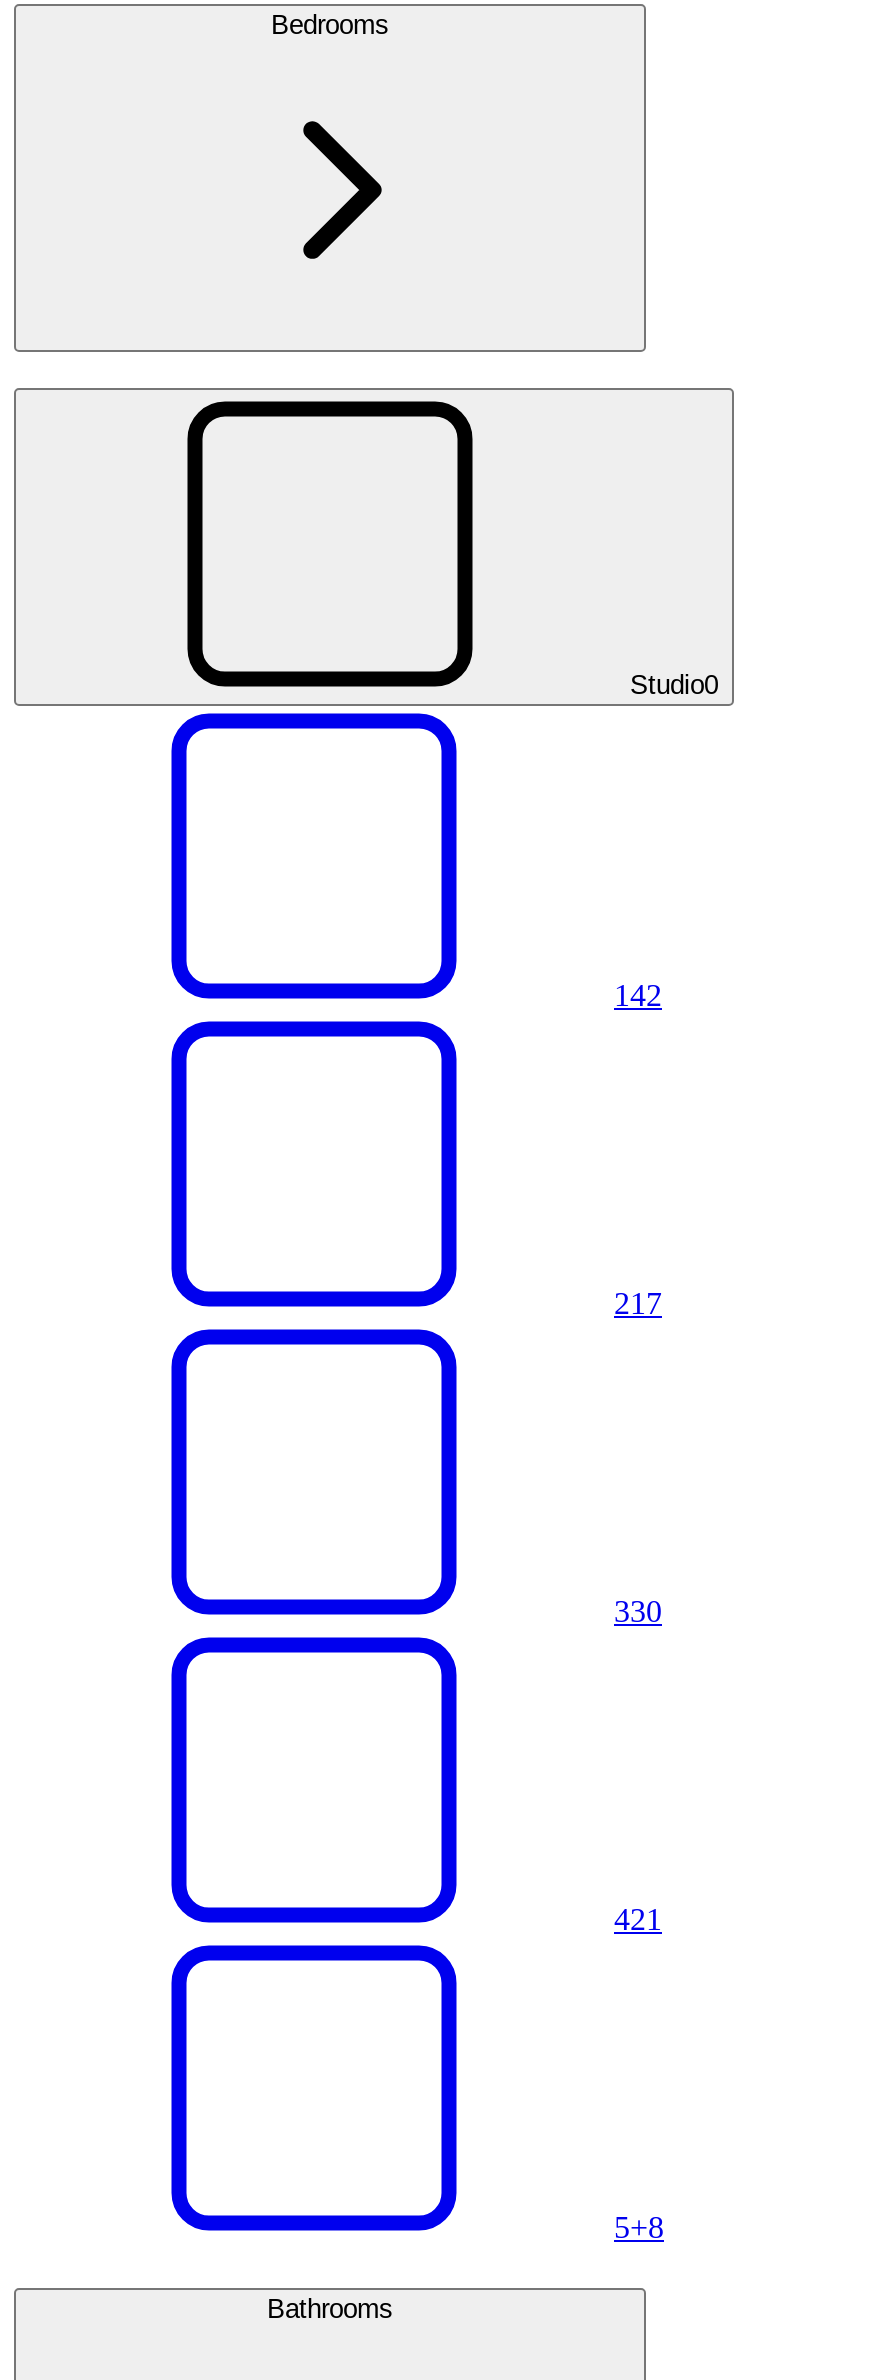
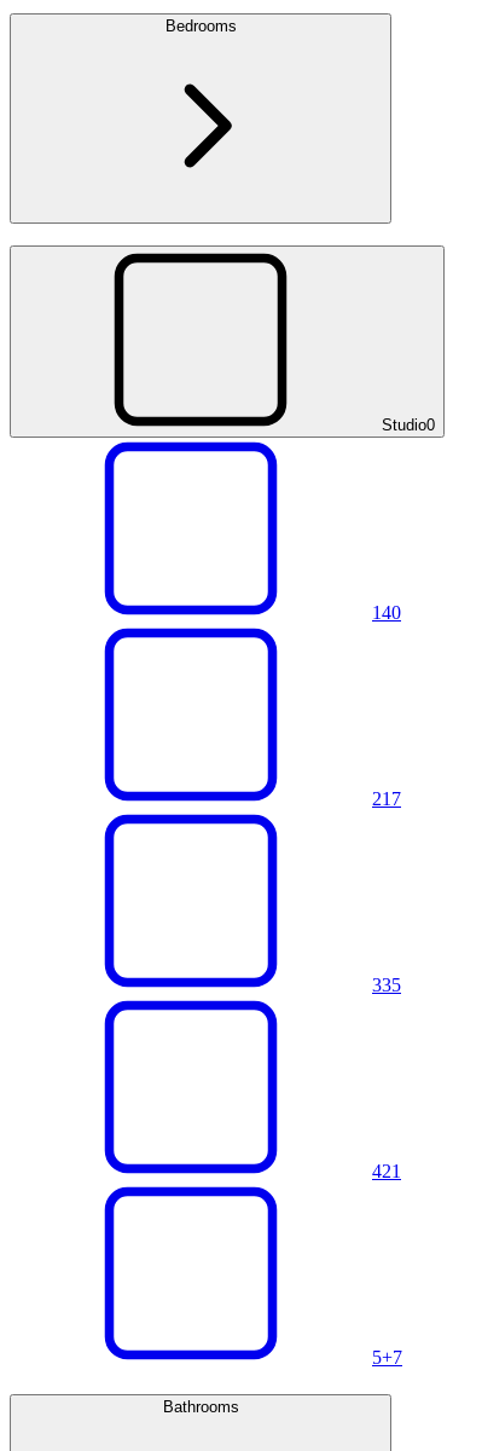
[614,979,662,1013] 1 42 -> [372,603,401,623] 1 40
[614,1595,662,1629] 330 -> [372,975,401,996] 335
[614,2211,664,2245] 5+8 -> [372,1347,402,1368] 5+7

